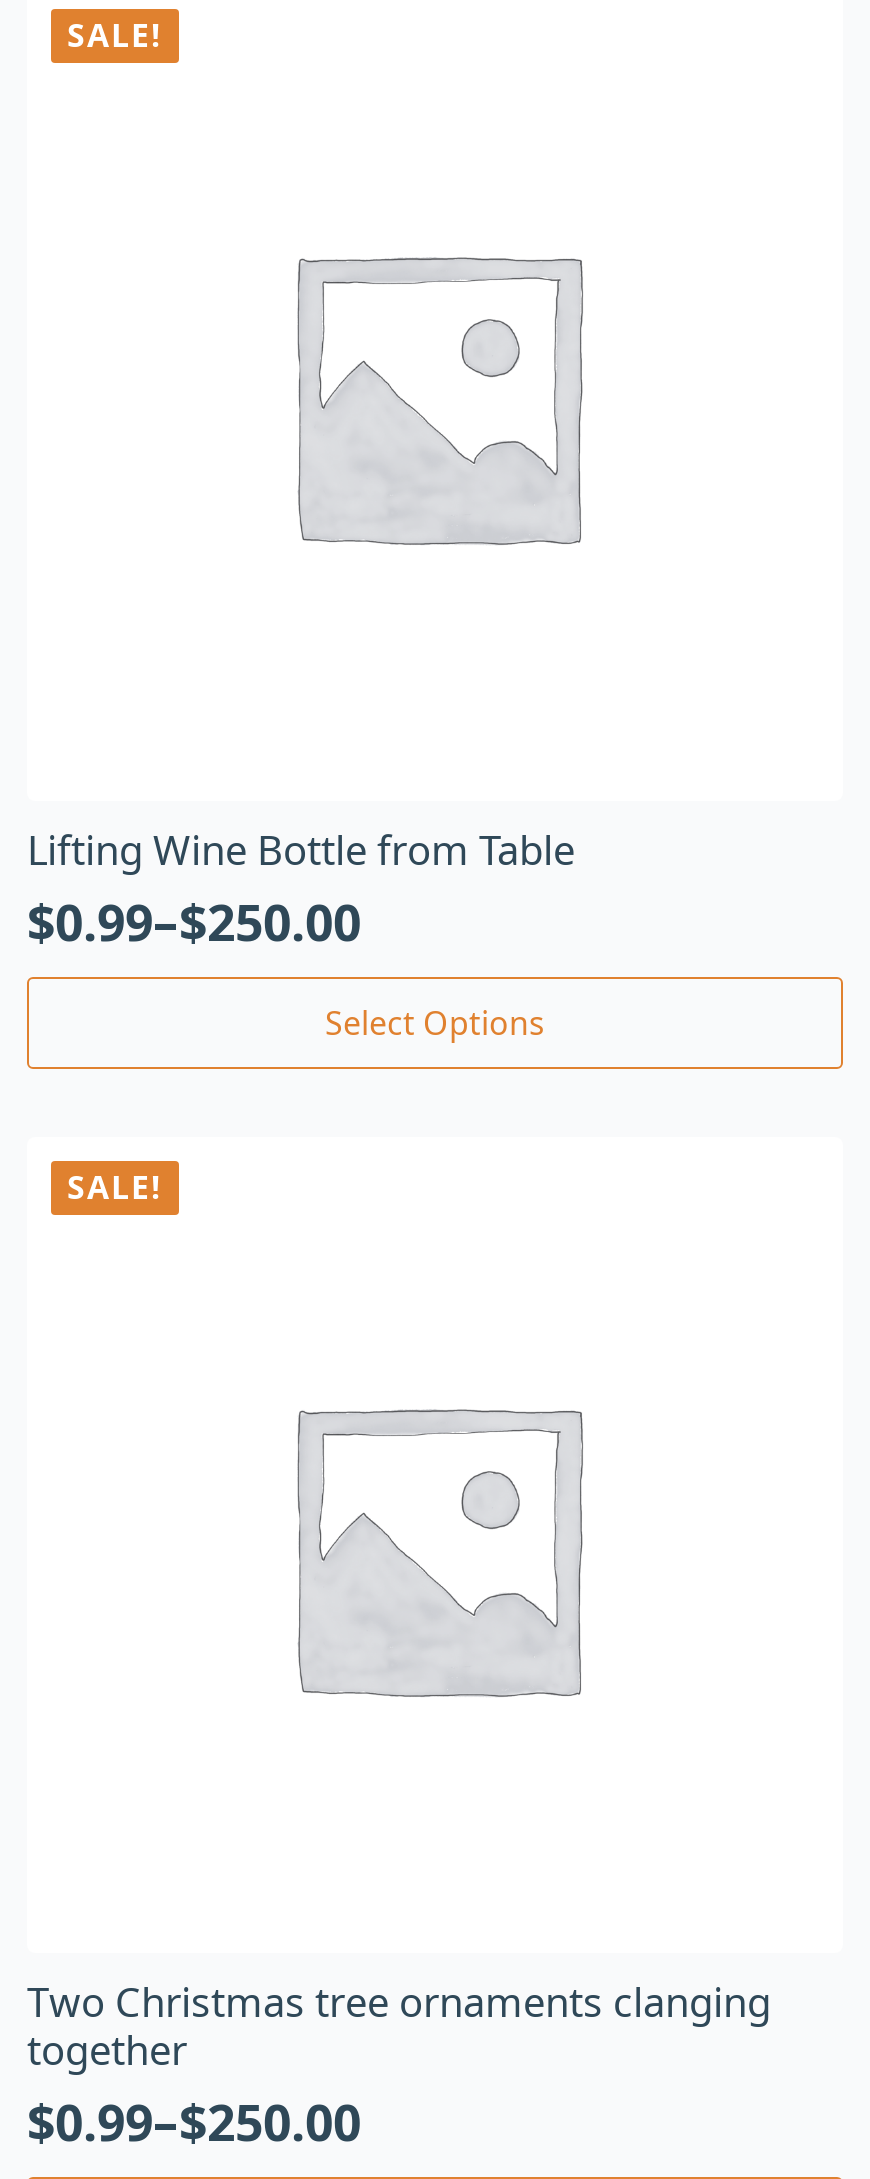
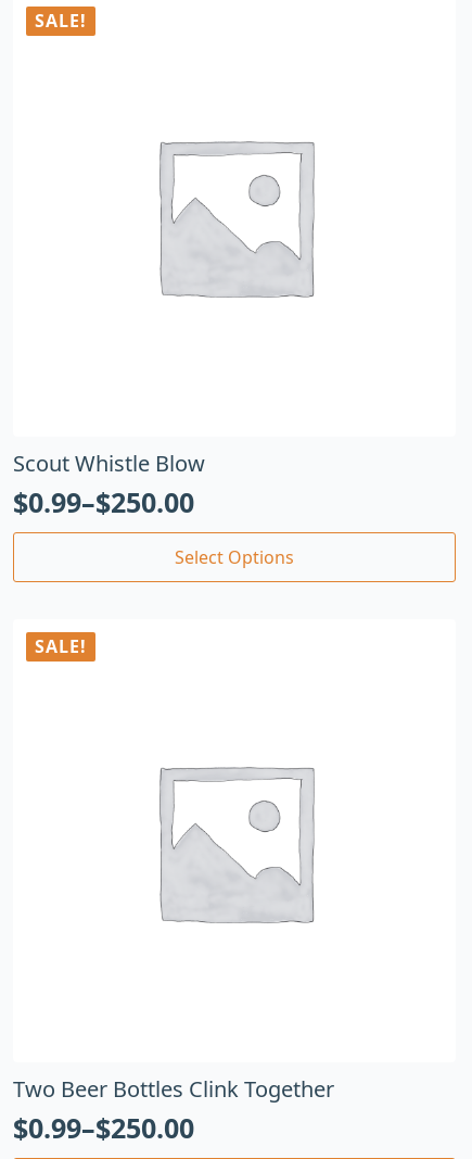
[27,823,575,877] Lifting Wine Bottle from Table -> [13,449,205,478] Scout Whistle Blow
[27,1974,771,2076] Two Christmas tree ornaments clanging | together -> [13,1074,334,1103] Two Beer Bottles Clink Together

